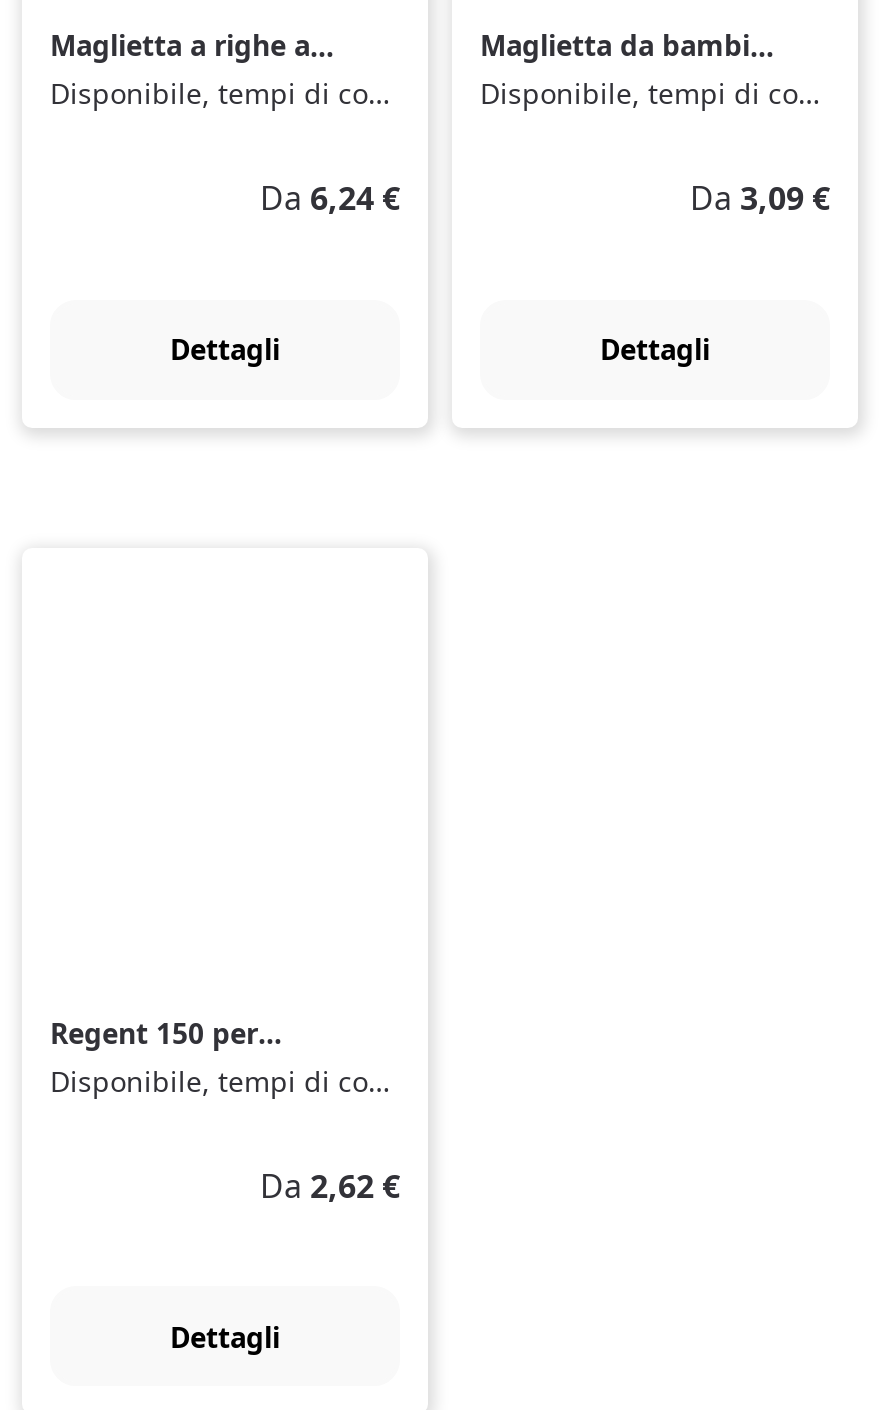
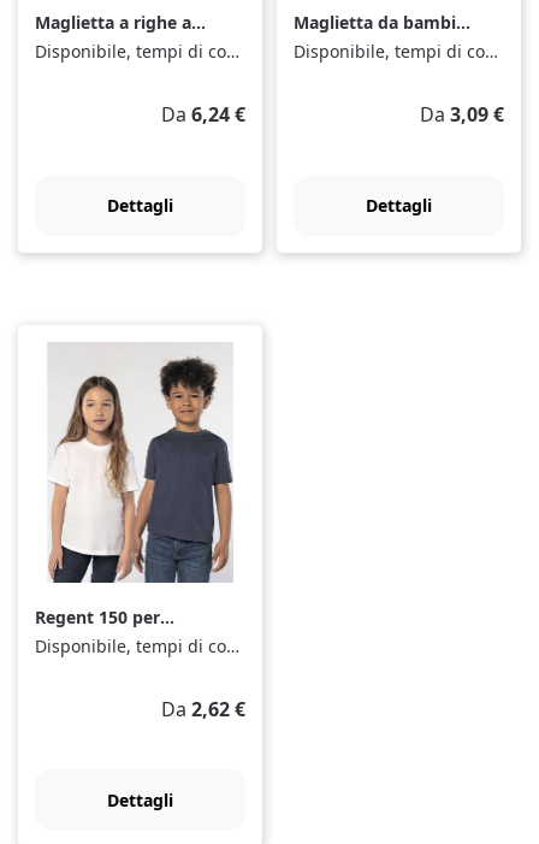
none -> [47,342,233,584] [image]

